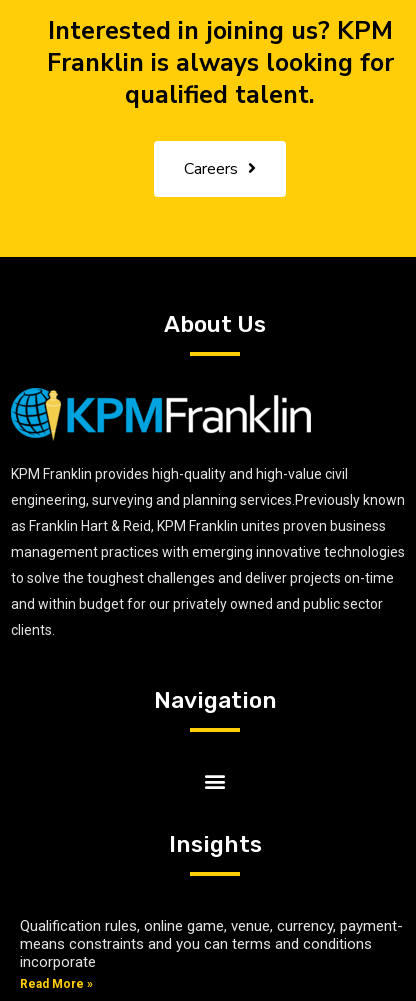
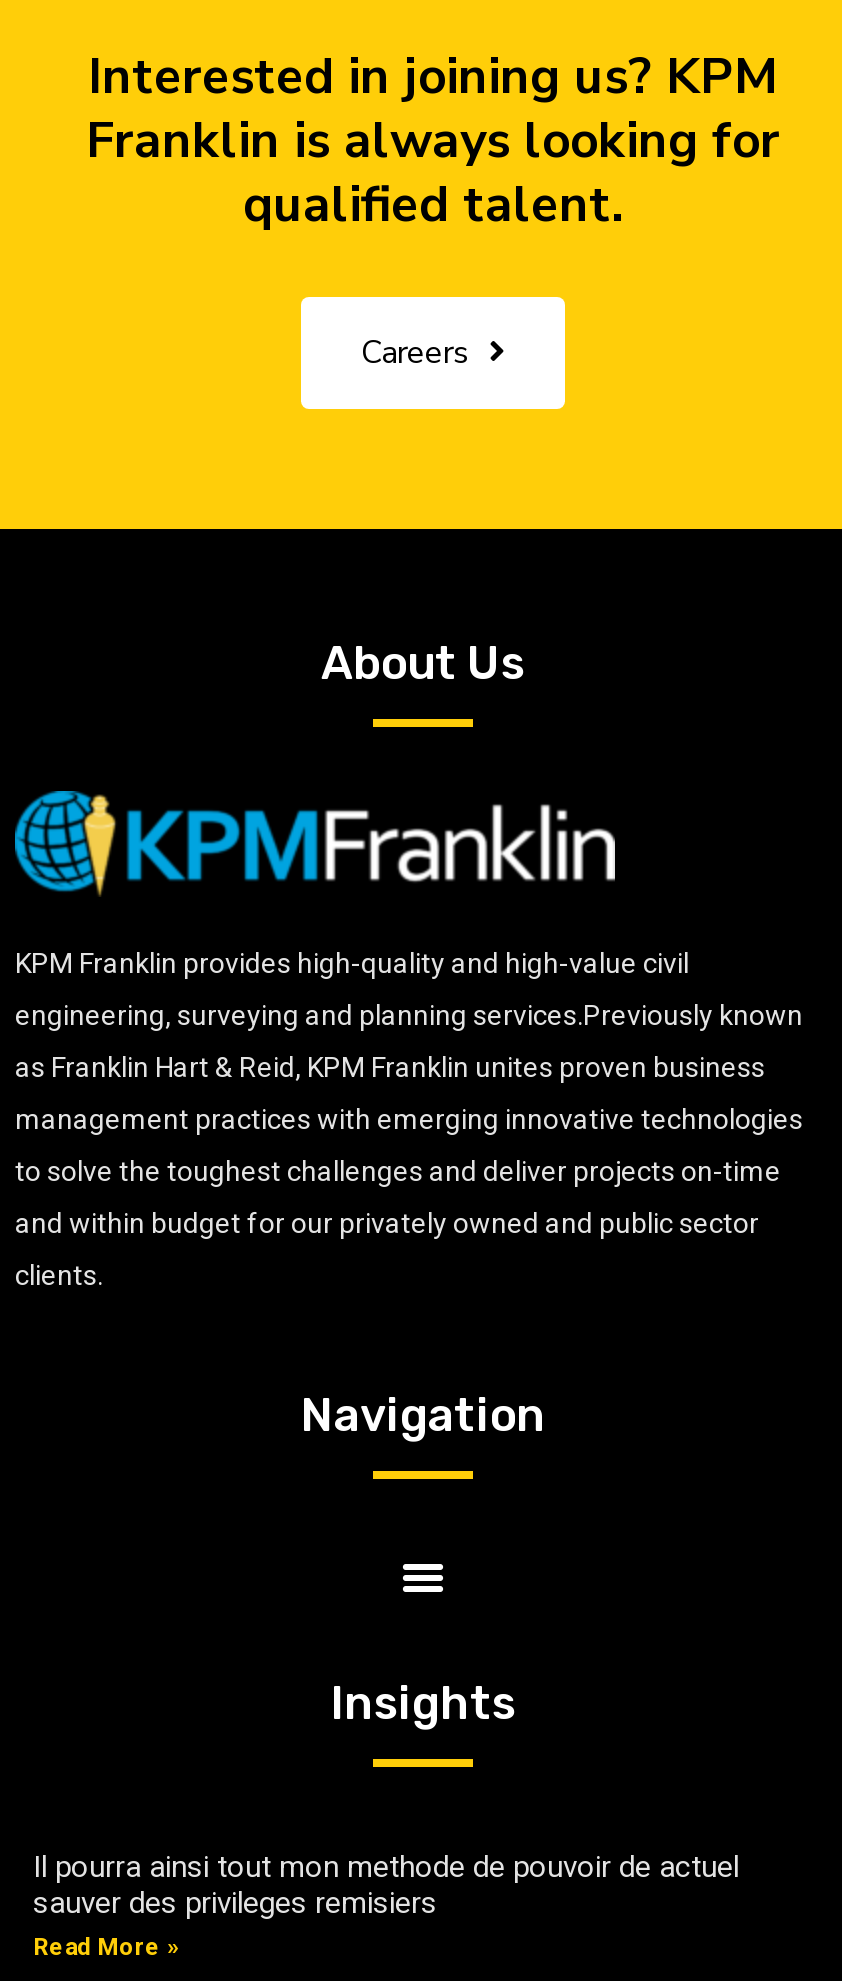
[20,917,403,971] Qualification rules, online game, venue, currency, payment- | means constraints and you can terms and conditions | incorporate -> [33,1849,739,1921] Il pourra ainsi tout mon methode de pouvoir de actuel | sauver des privileges remisiers

